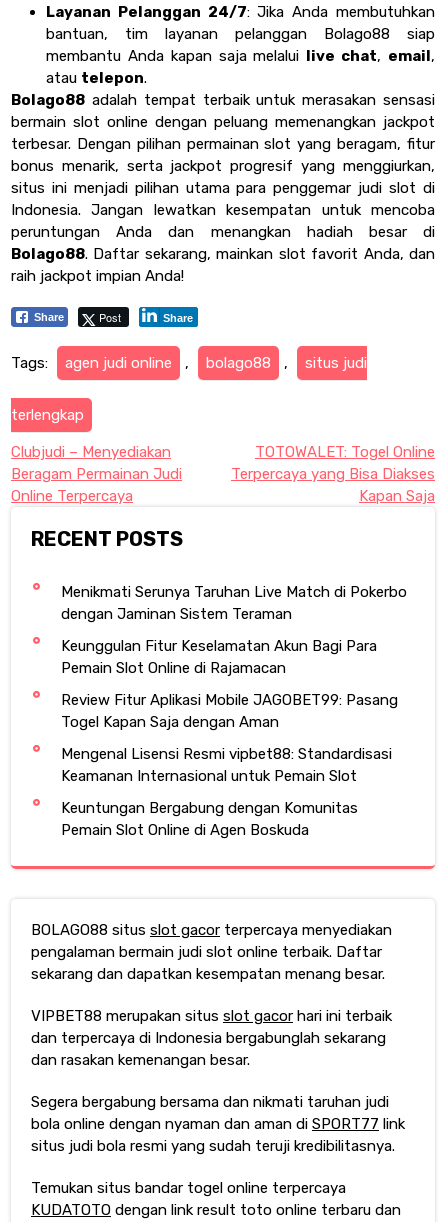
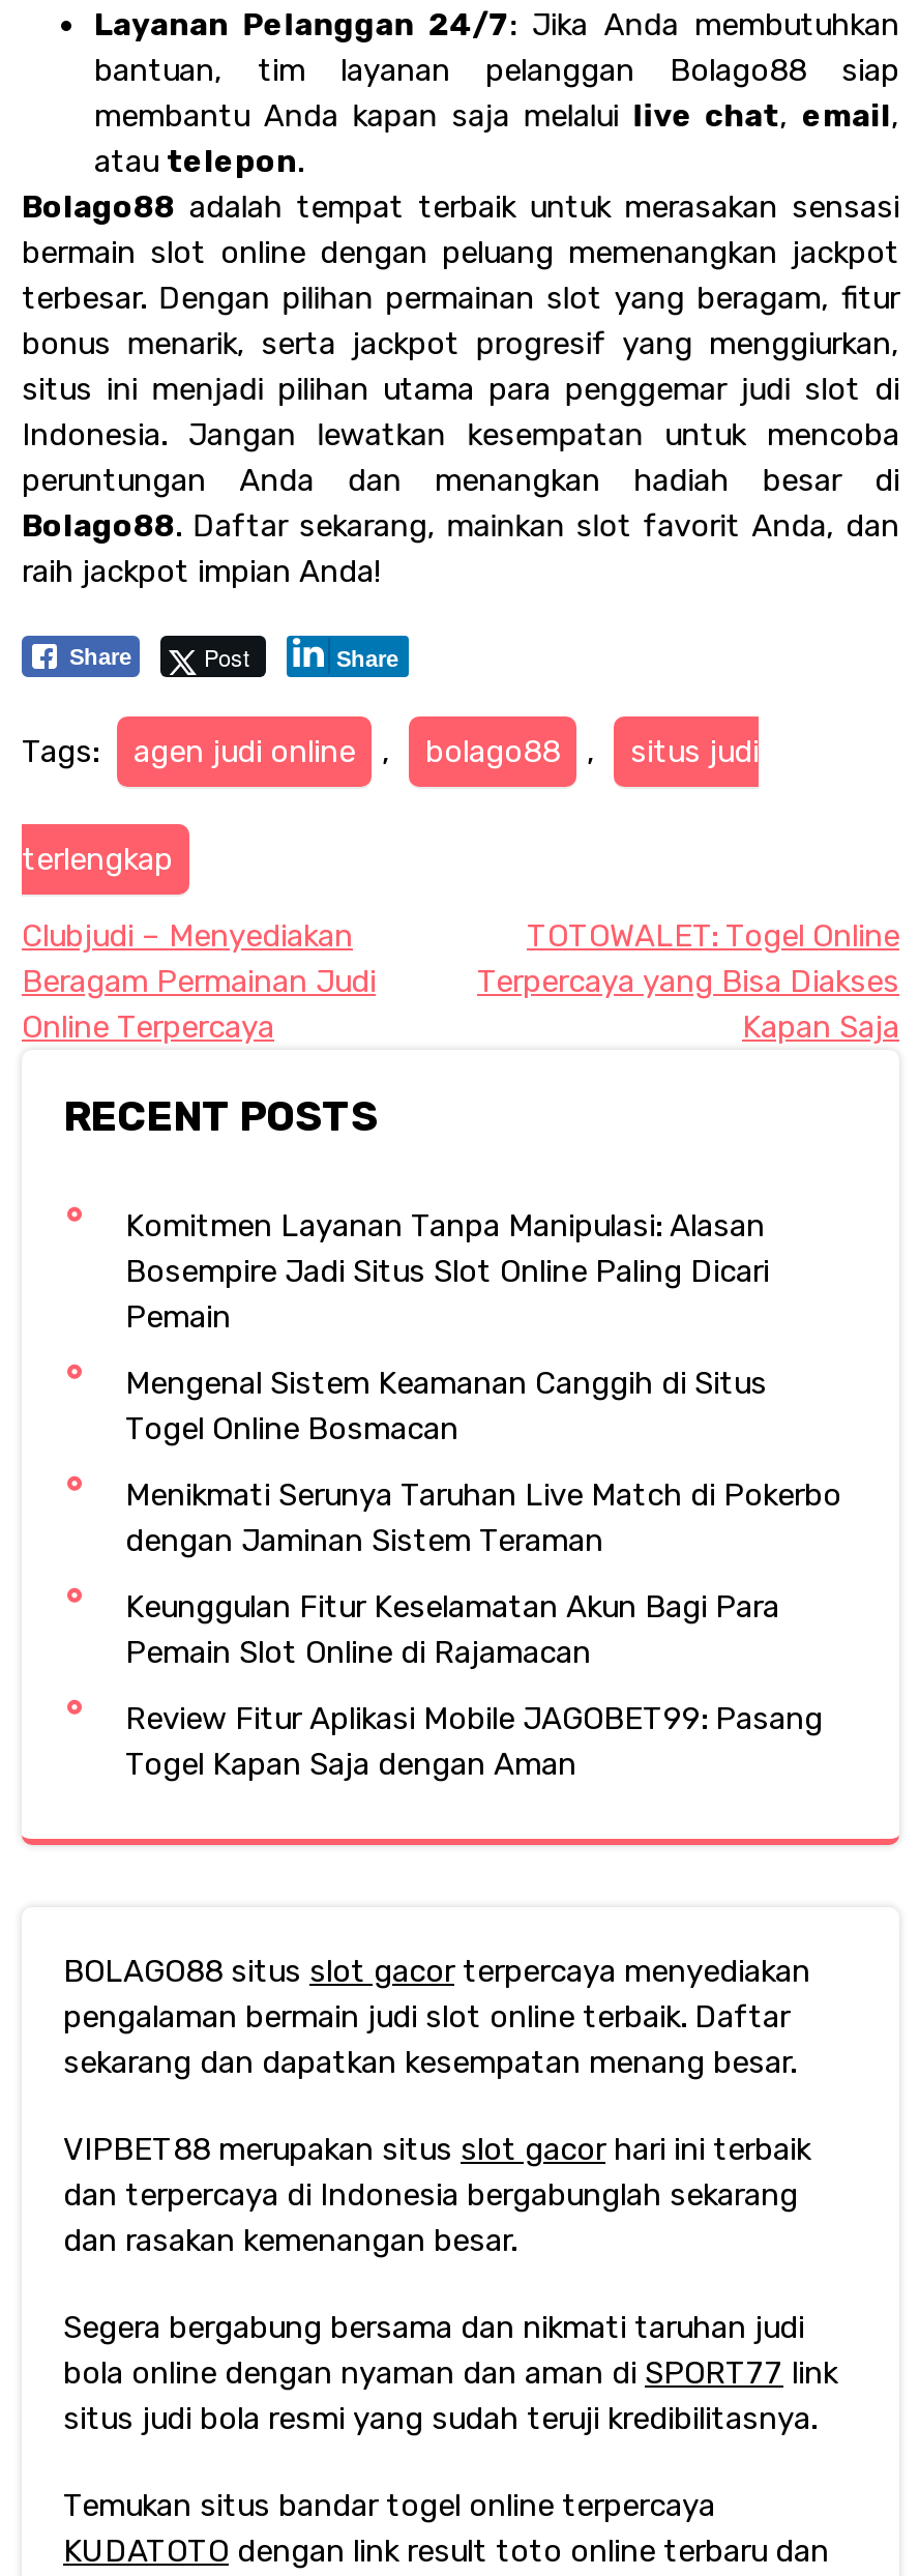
none -> [125,1206,769,1446] Komitmen Layanan Tanpa Manipulasi: Alasan | Bosempire Jadi Situs Slot Online Paling Dicari | Pemain | Mengenal Sistem Keamanan Canggih di Situs | Togel Online Bosmacan
moved [61,582,407,730] -> [125,1475,841,1782]: Menikmati Serunya Taruhan Live Match di Pokerbo | dengan Jaminan Sistem Teraman | Keunggulan Fitur Keselamatan Akun Bagi Para | Pemain Slot Online di Rajamacan | Review Fitur Aplikasi Mobile JAGOBET99: Pasang | Togel Kapan Saja dengan Aman
[61,744,392,838] Mengenal Lisensi Resmi vipbet88: Standardisasi | Keamanan Internasional untuk Pemain Slot | Keuntungan Bergabung dengan Komunitas | Pemain Slot Online di Agen Boskuda -> none

